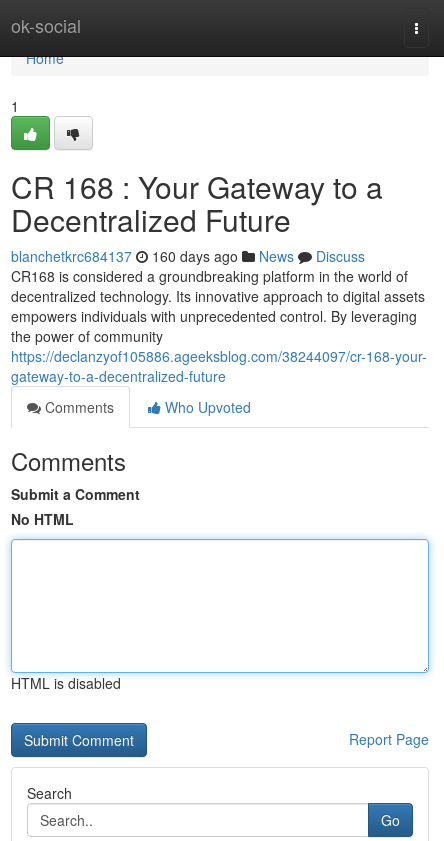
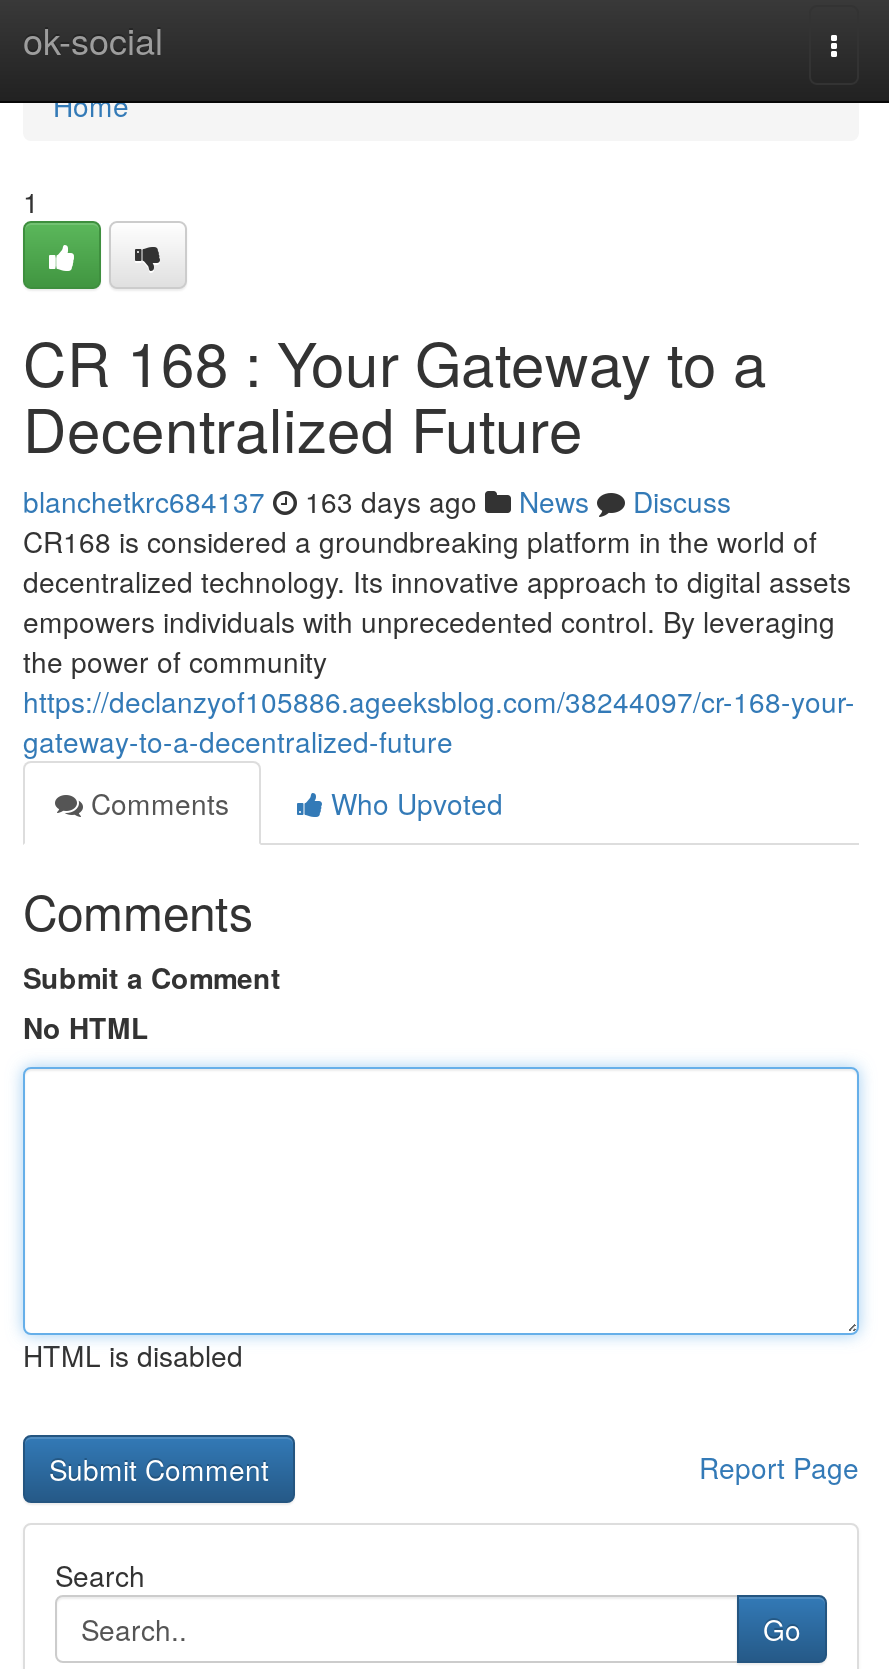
[11,246,365,266] blanchetkrc684137 160 days ago News Discuss -> [23,481,731,521] blanchetkrc684137 163 days ago News Discuss

